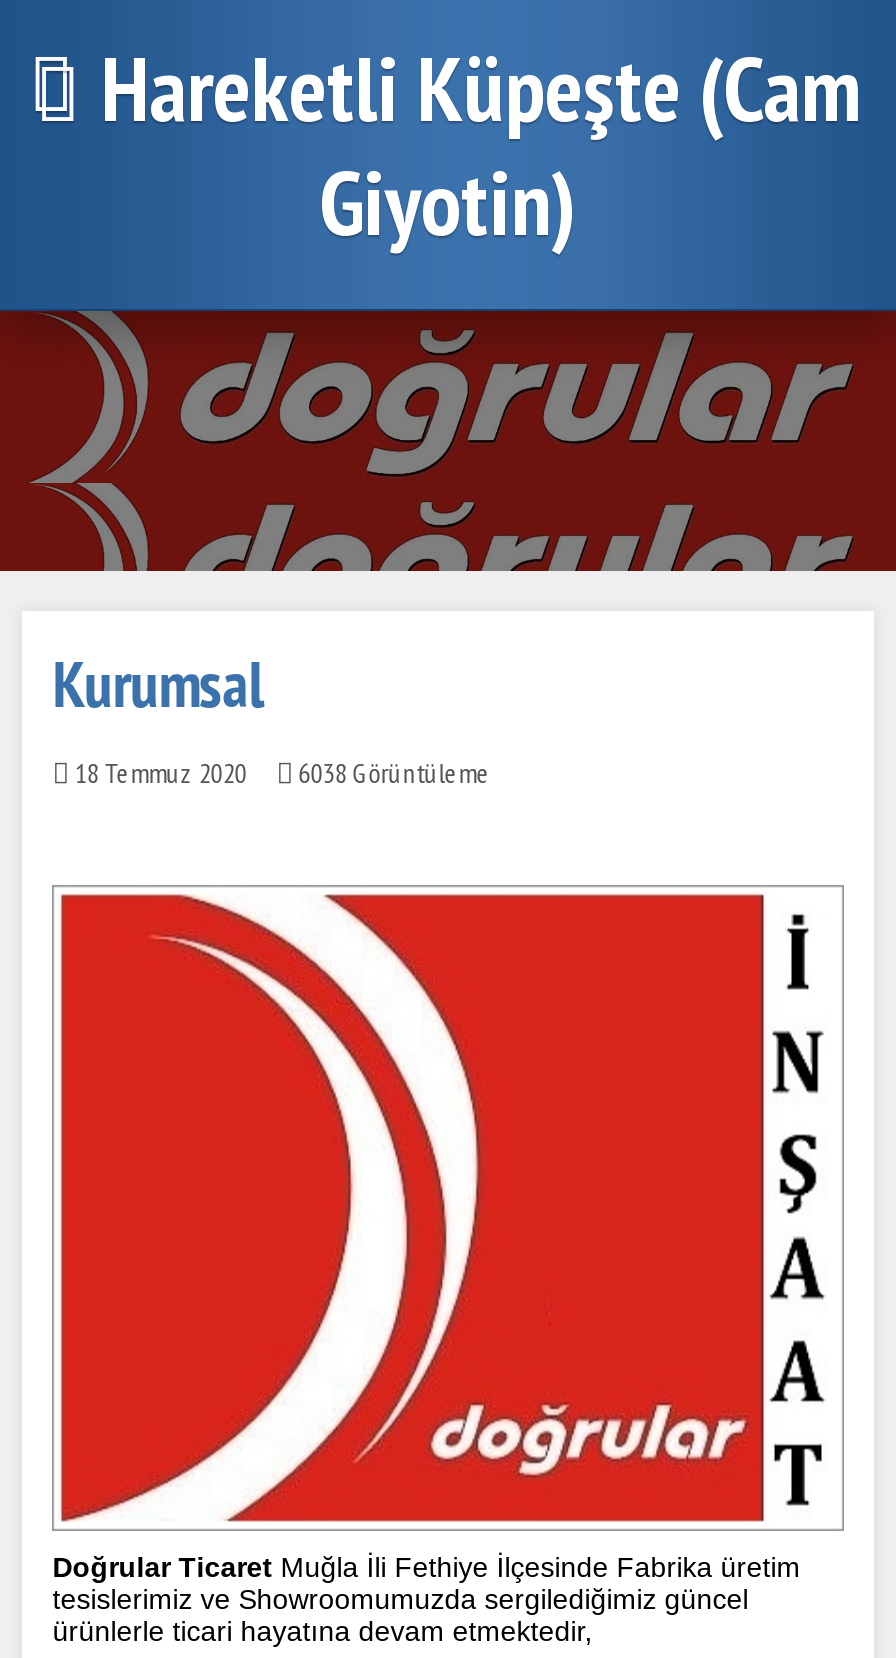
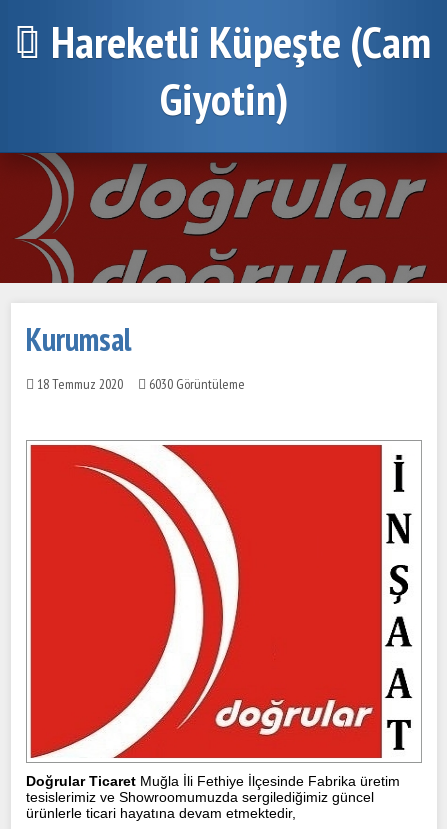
[68,755,490,791] 18 Temmuz 2020 6038 Görüntüleme -> [34,375,245,393] 18 Temmuz 2020 6030 Görüntüleme

